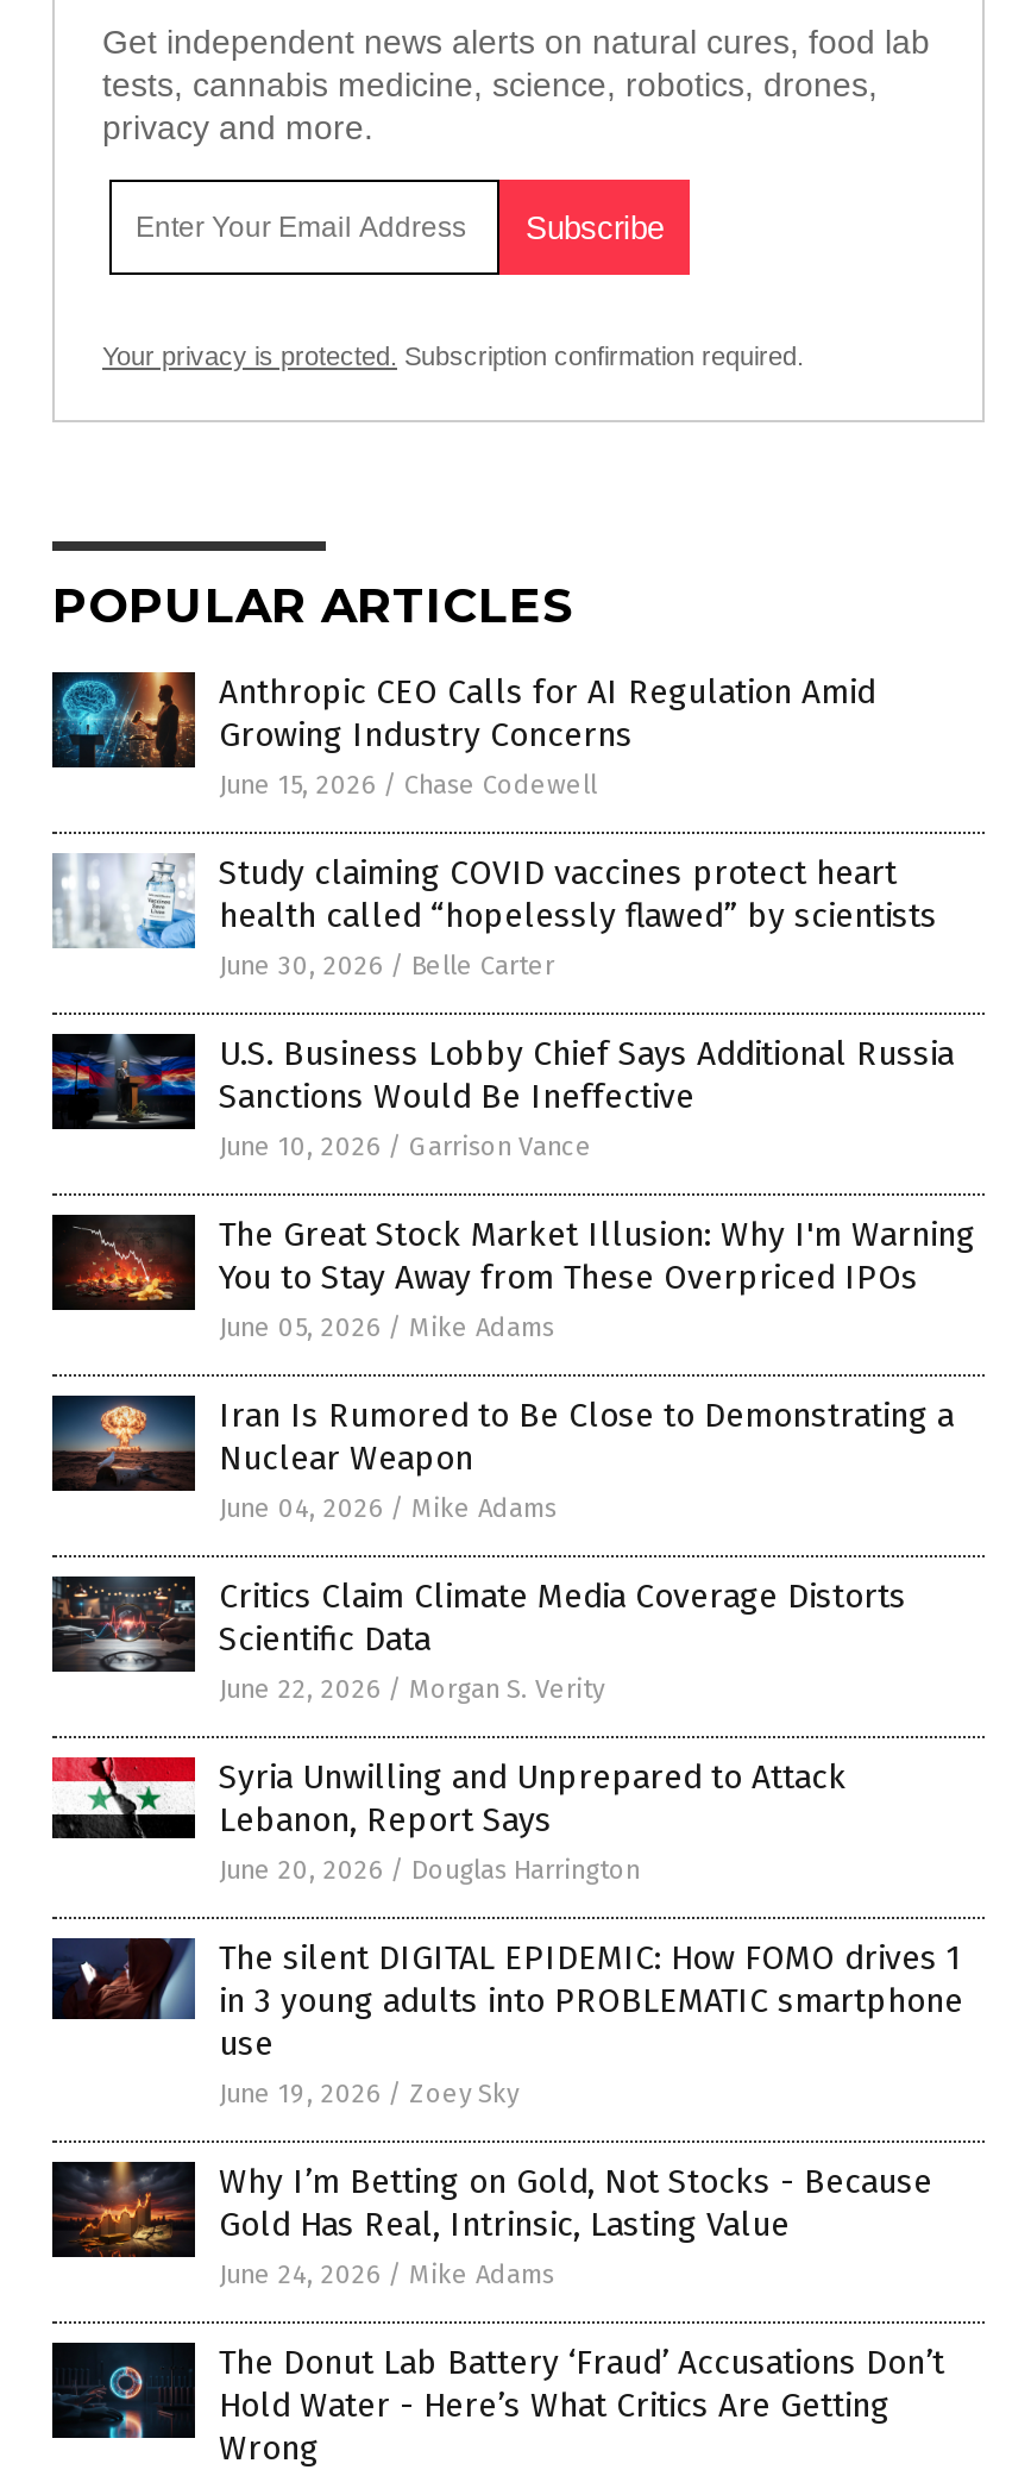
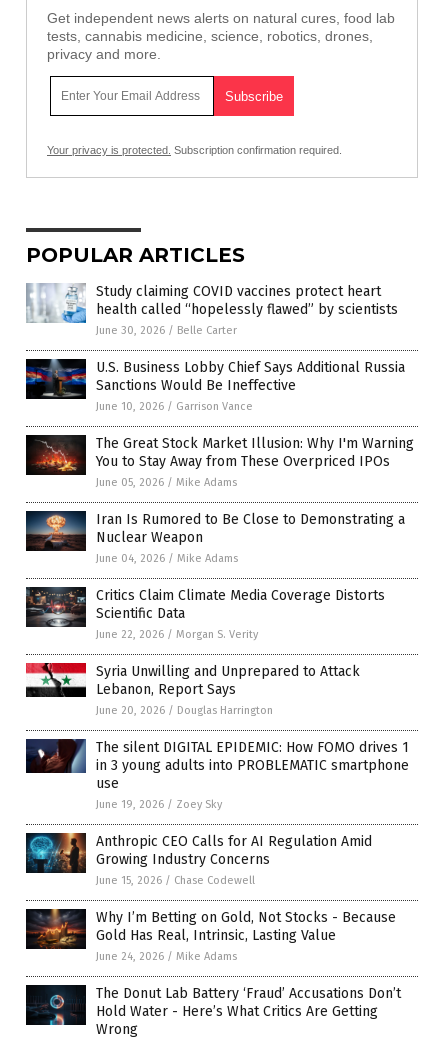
moved [50,670,875,801] -> [26,832,372,887]: [image] | Anthropic CEO Calls for AI Regulation Amid | Growing Industry Concerns | June 15, 2026 / Chase Codewell
moved [50,836,975,2110] -> [25,276,414,811]: [image] | Study claiming COVID vaccines protect heart | health called “hopelessly flawed” by scientists | ... | use | June 19, 2026 / Zoey Sky

